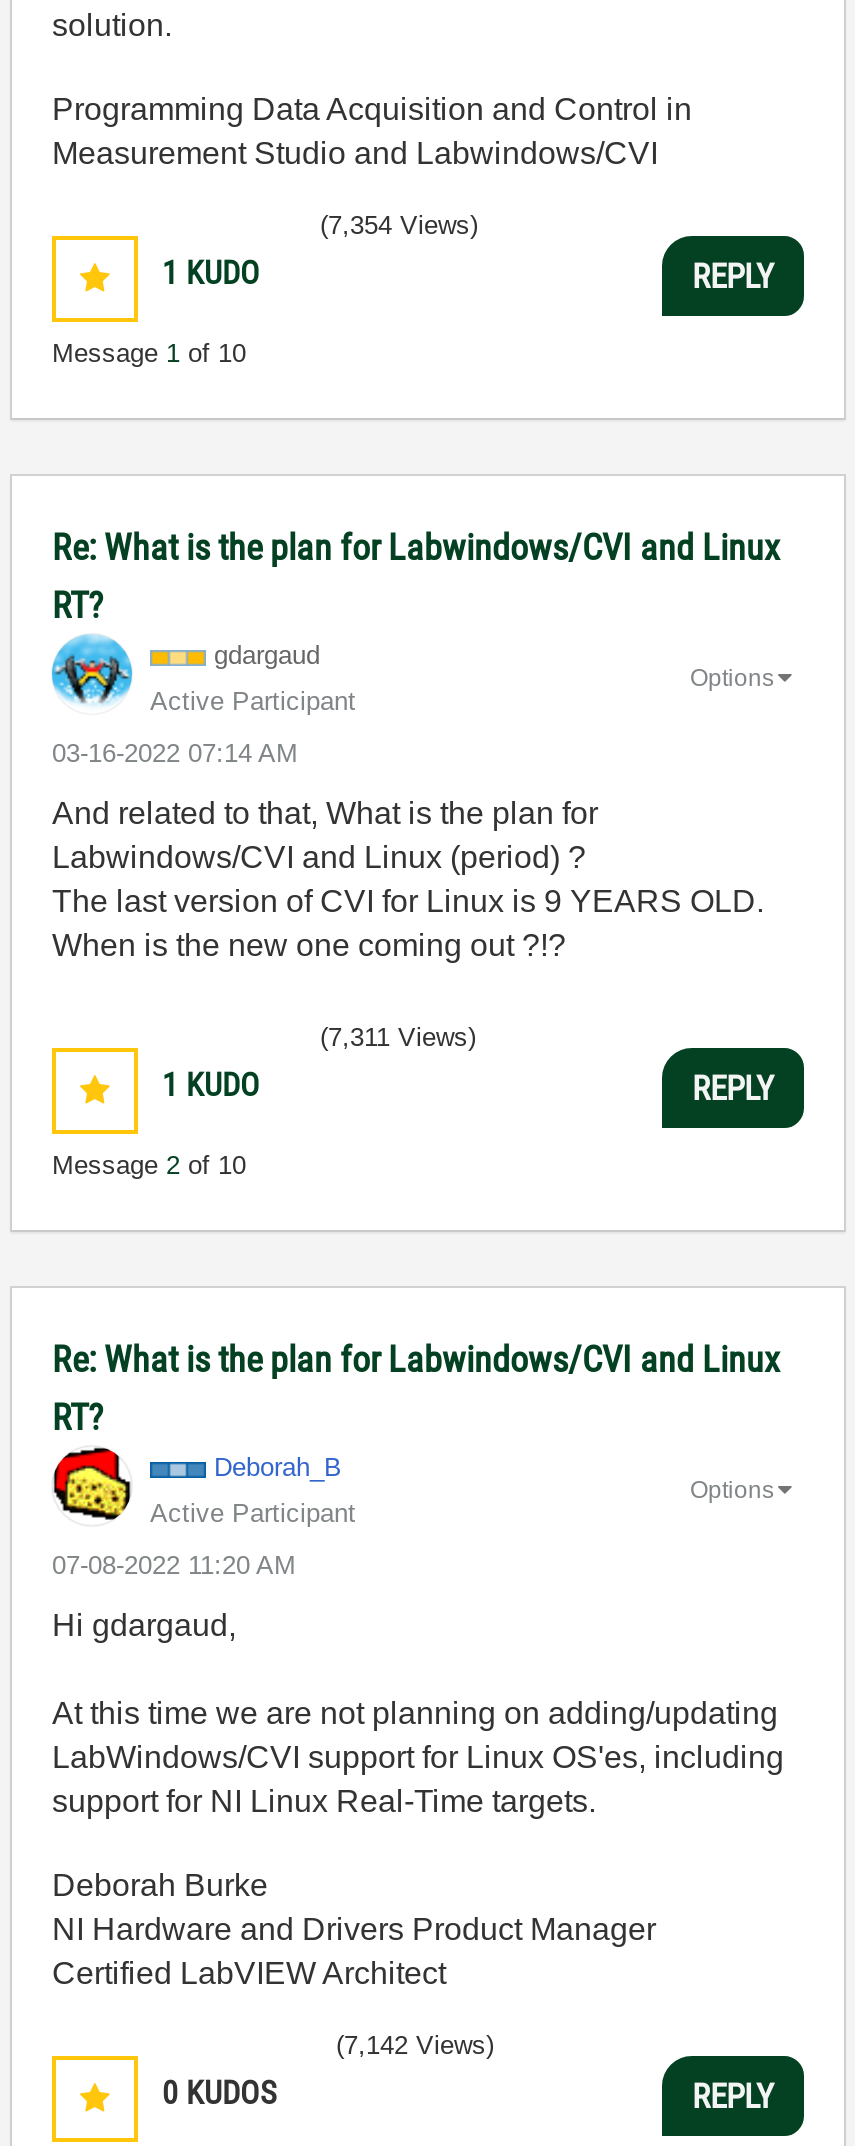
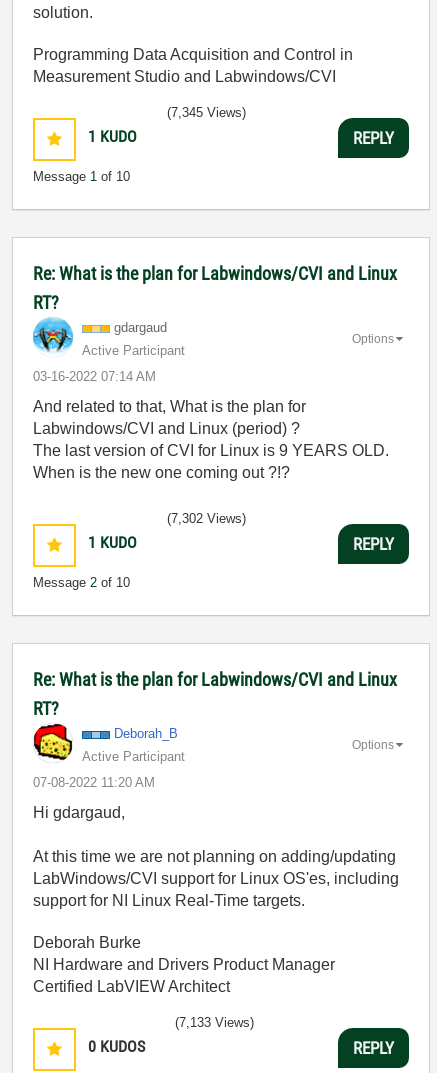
[320,210,478,240] (7,354 Views) -> [167,105,246,120] (7,345 Views)
[320,1022,476,1052] (7,311 Views) -> [167,511,246,526] (7,302 Views)
[336,2030,494,2060] (7,142 Views) -> [175,1015,254,1030] (7,133 Views)

